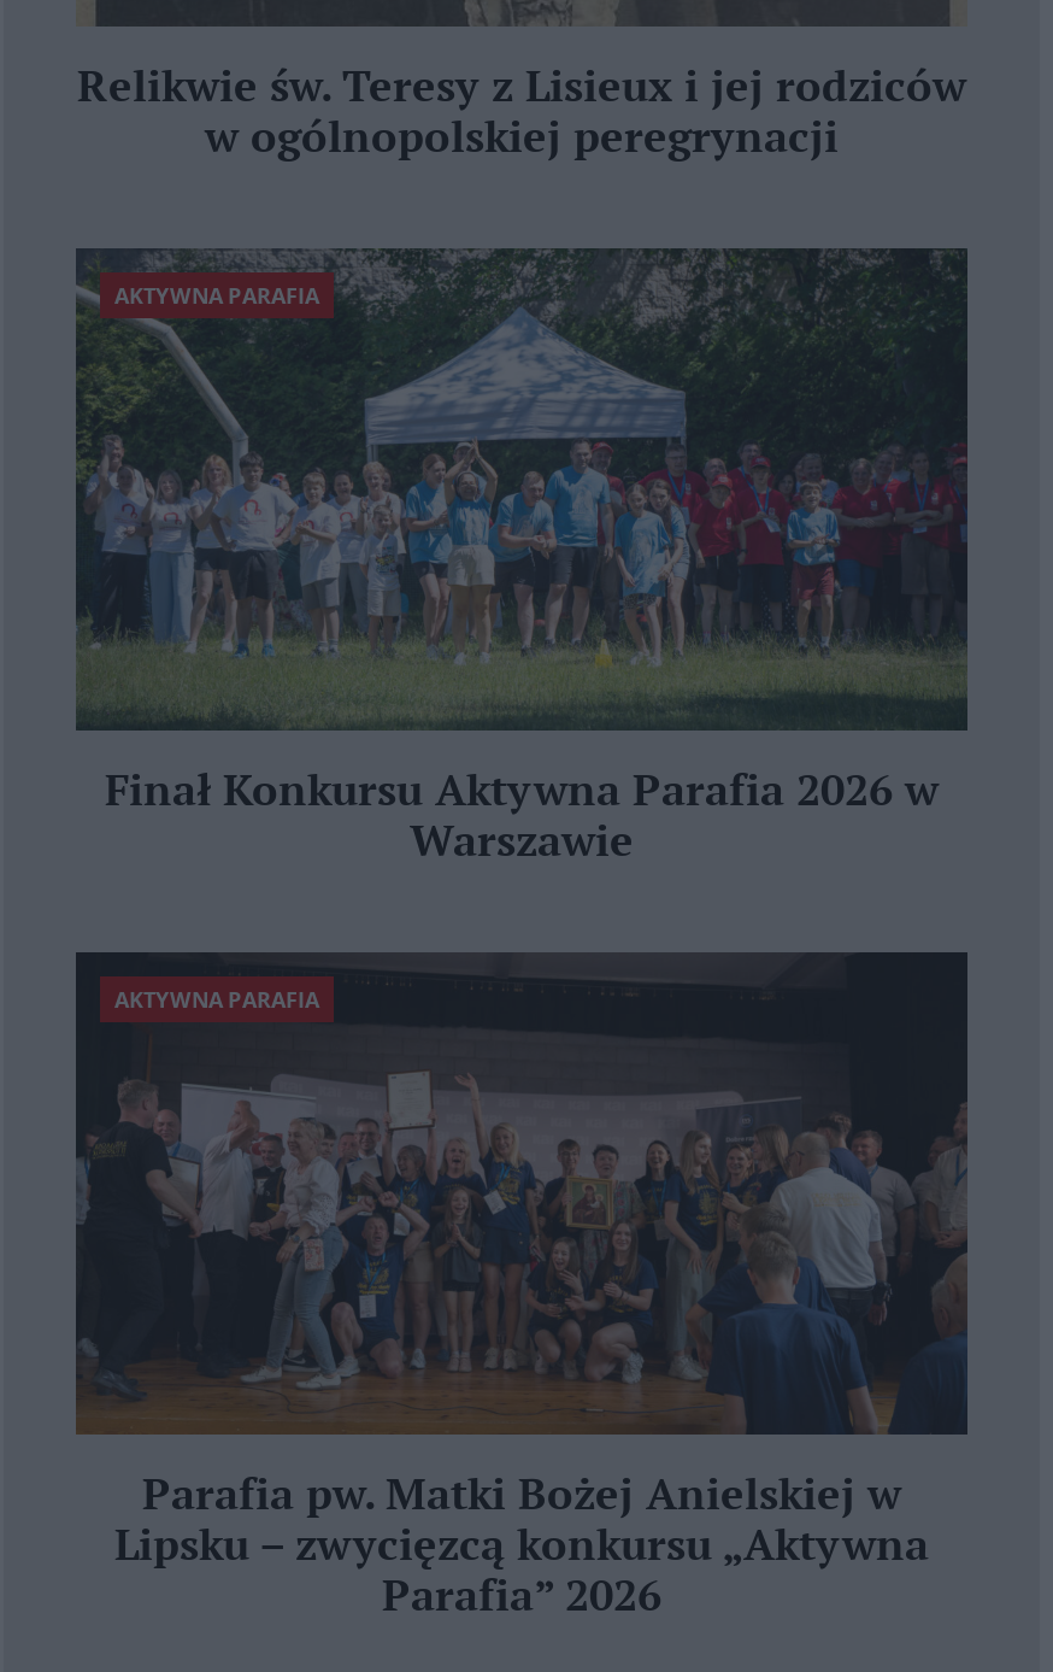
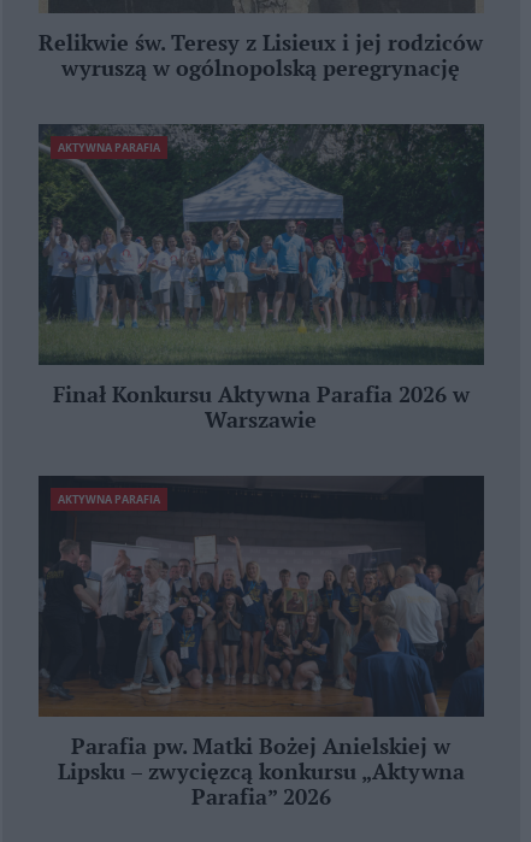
[205,113,839,164] w ogólnopolskiej peregrynacji -> [62,57,461,82] wyruszą w ogólnopolską peregrynację

